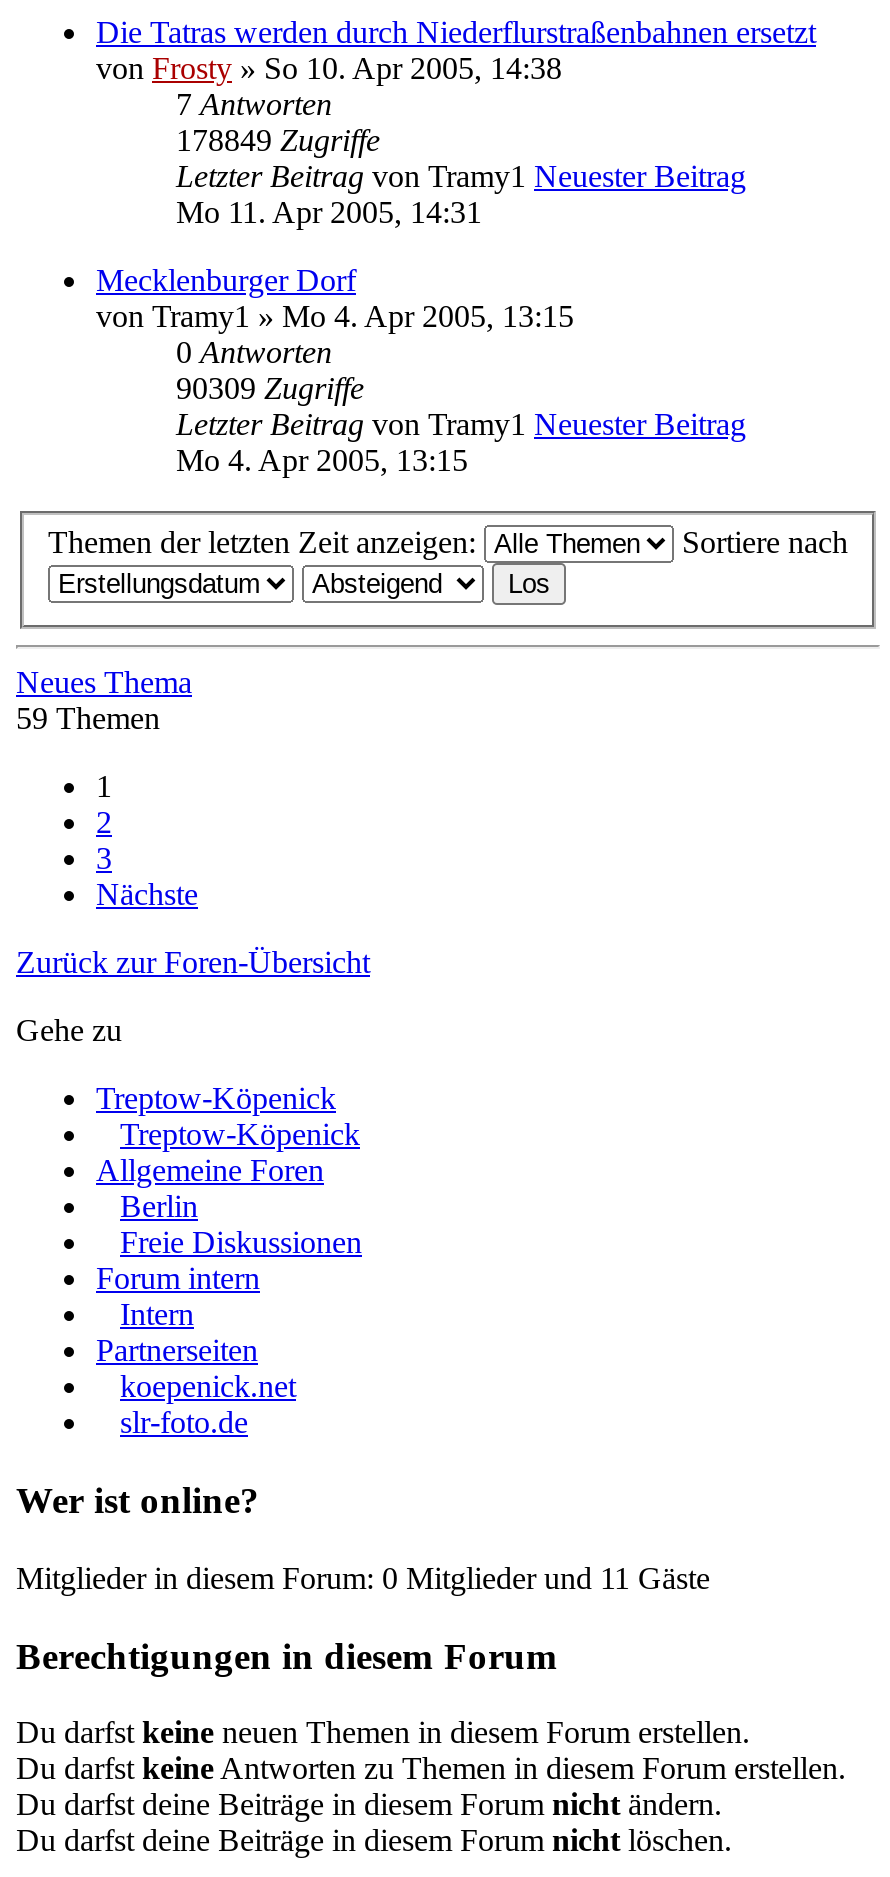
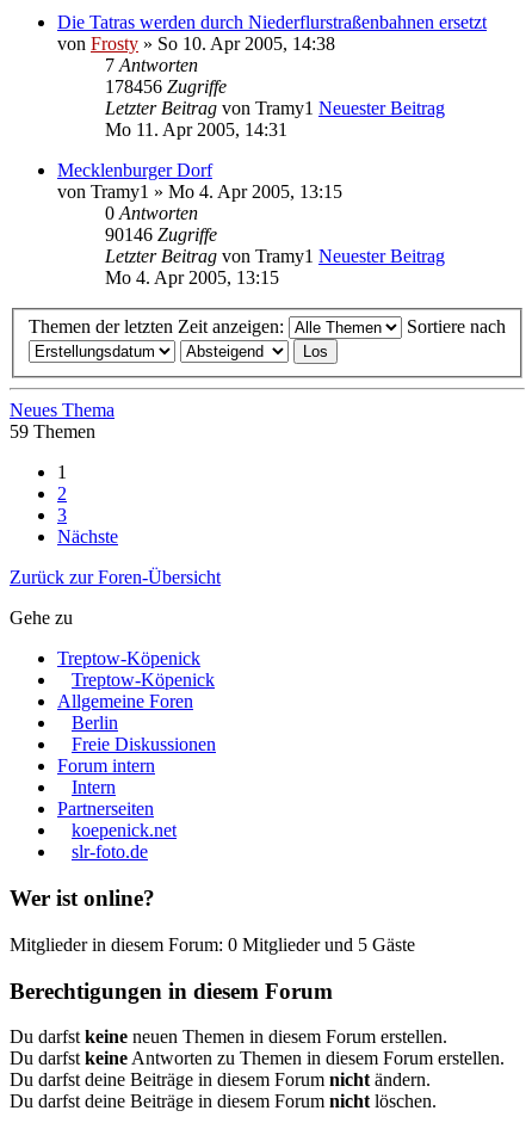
[176,123,380,157] 178849 Zugriffe -> [105,76,227,97] 178456 Zugriffe
[176,371,364,405] 90309 Zugriffe -> [105,224,217,245] 90146 Zugriffe
[16,1561,710,1595] Mitglieder in diesem Forum: 0 Mitglieder und 11 Gäste -> [10,934,415,955] Mitglieder in diesem Forum: 0 Mitglieder und 5 Gäste

